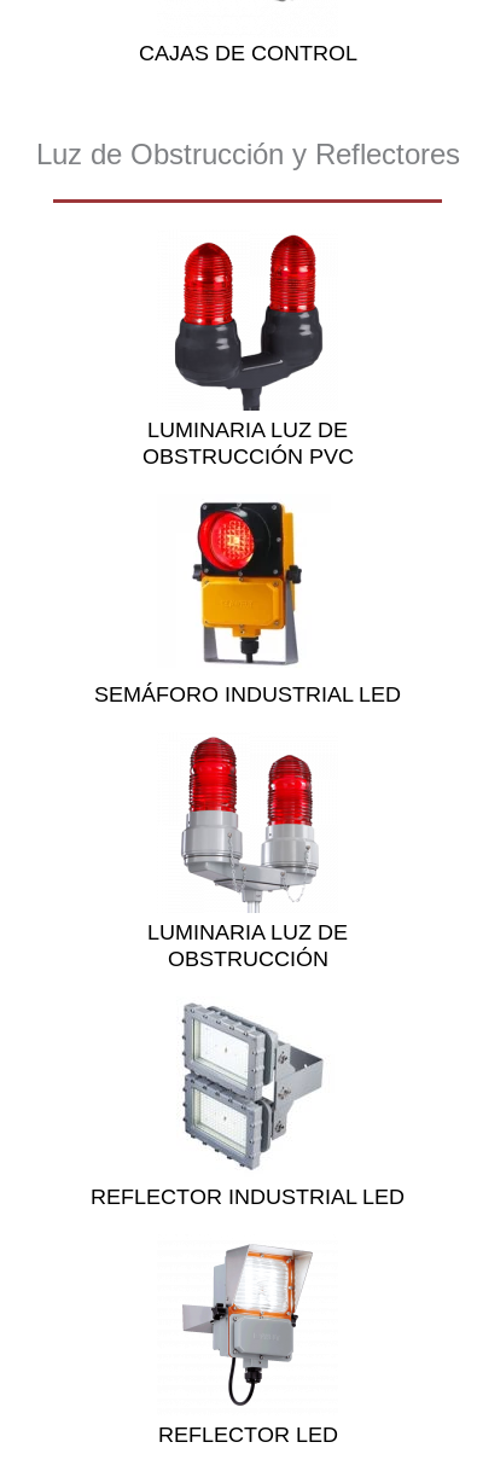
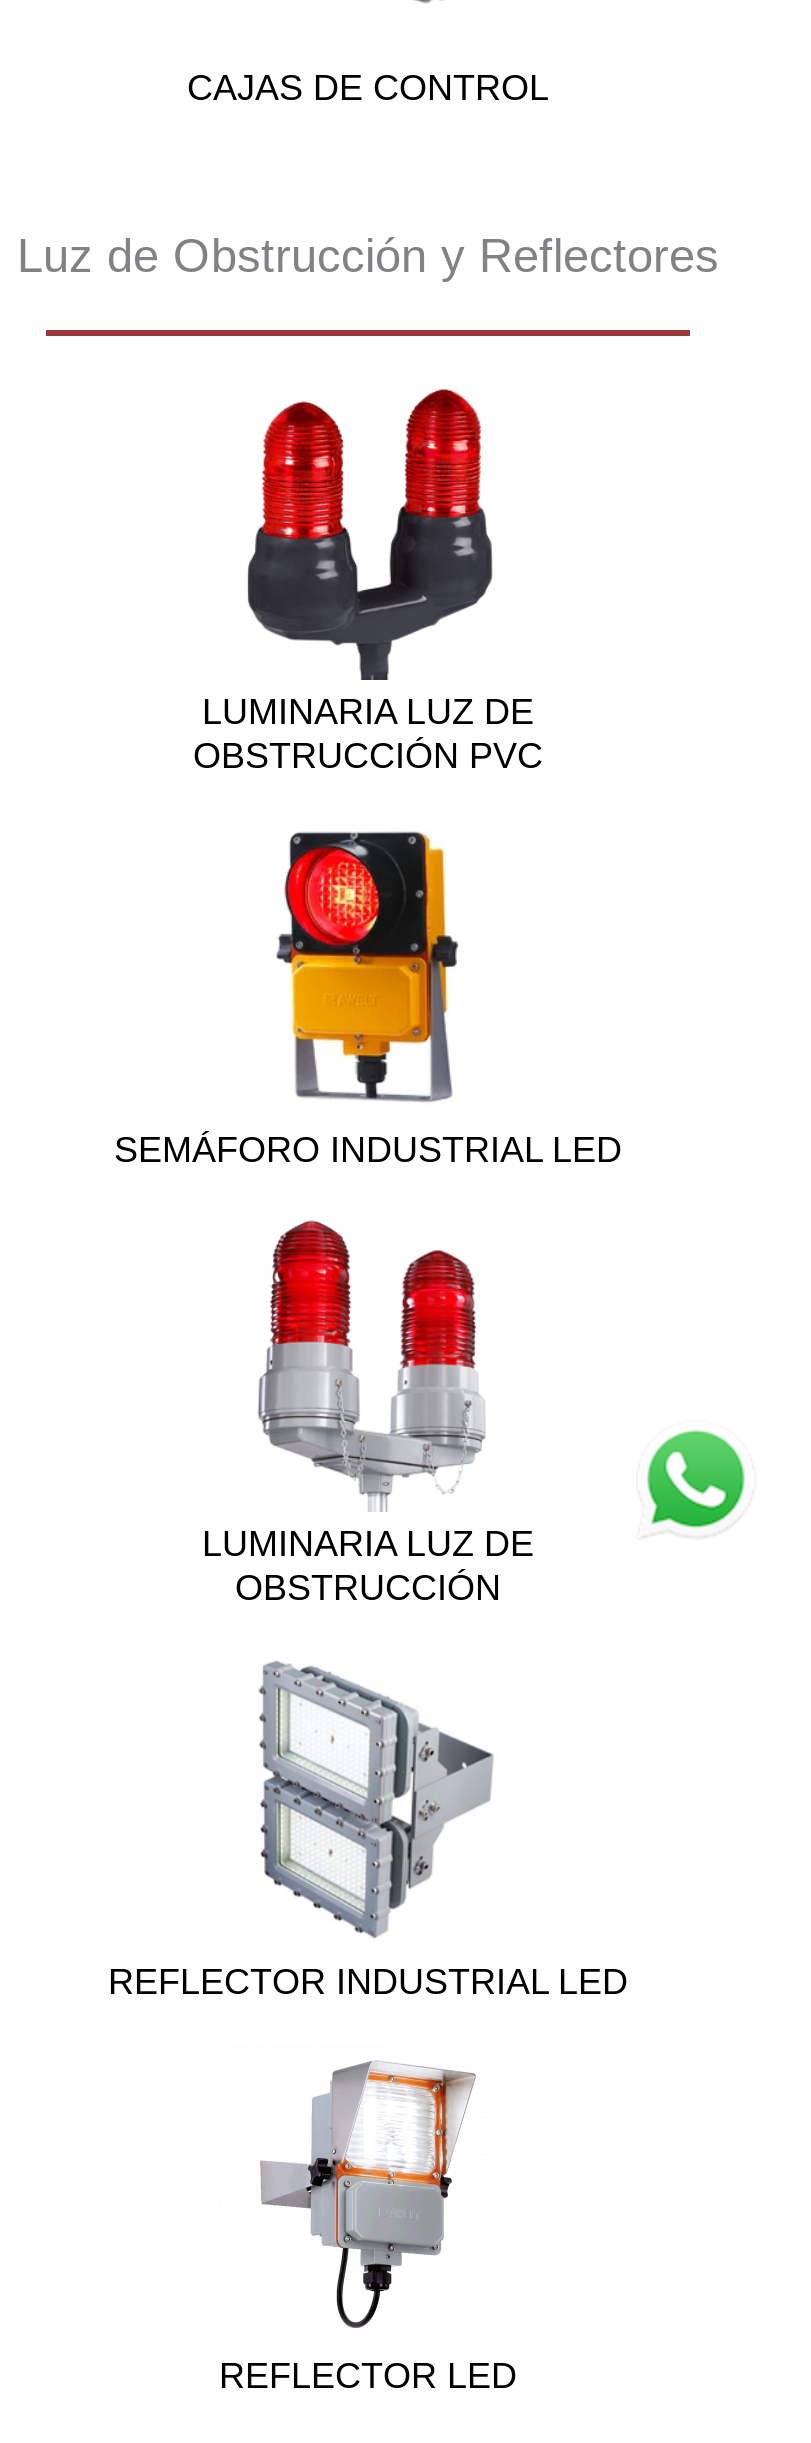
none -> [646,1430,746,1530] [image]

